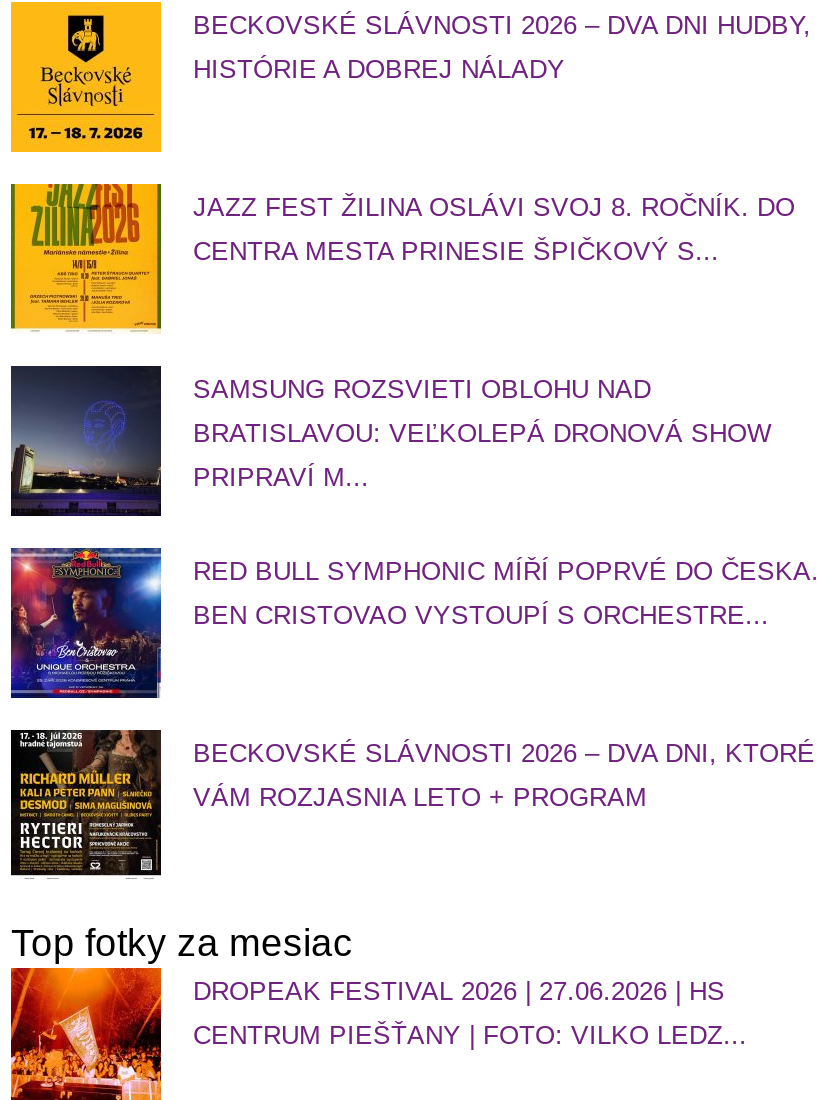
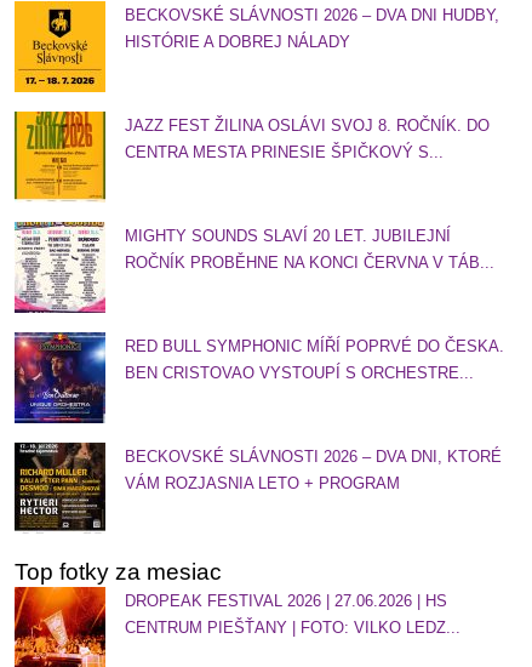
[9,364,771,518] [image] | SAMSUNG ROZSVIETI OBLOHU NAD | BRATISLAVOU: VEĽKOLEPÁ DRONOVÁ SHOW | PRIPRAVÍ M... -> [13,221,494,314] [image] | MIGHTY SOUNDS SLAVÍ 20 LET. JUBILEJNÍ | ROČNÍK PROBĚHNE NA KONCI ČERVNA V TÁB...

